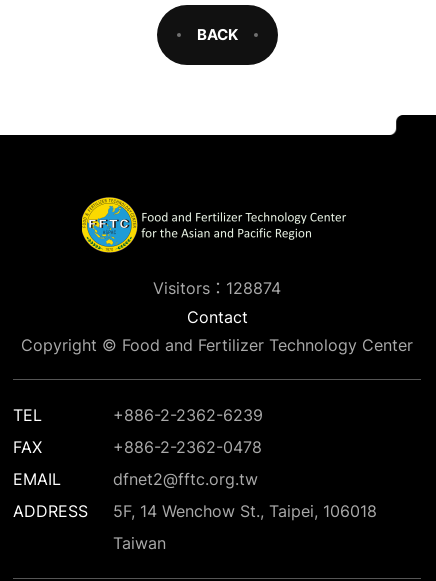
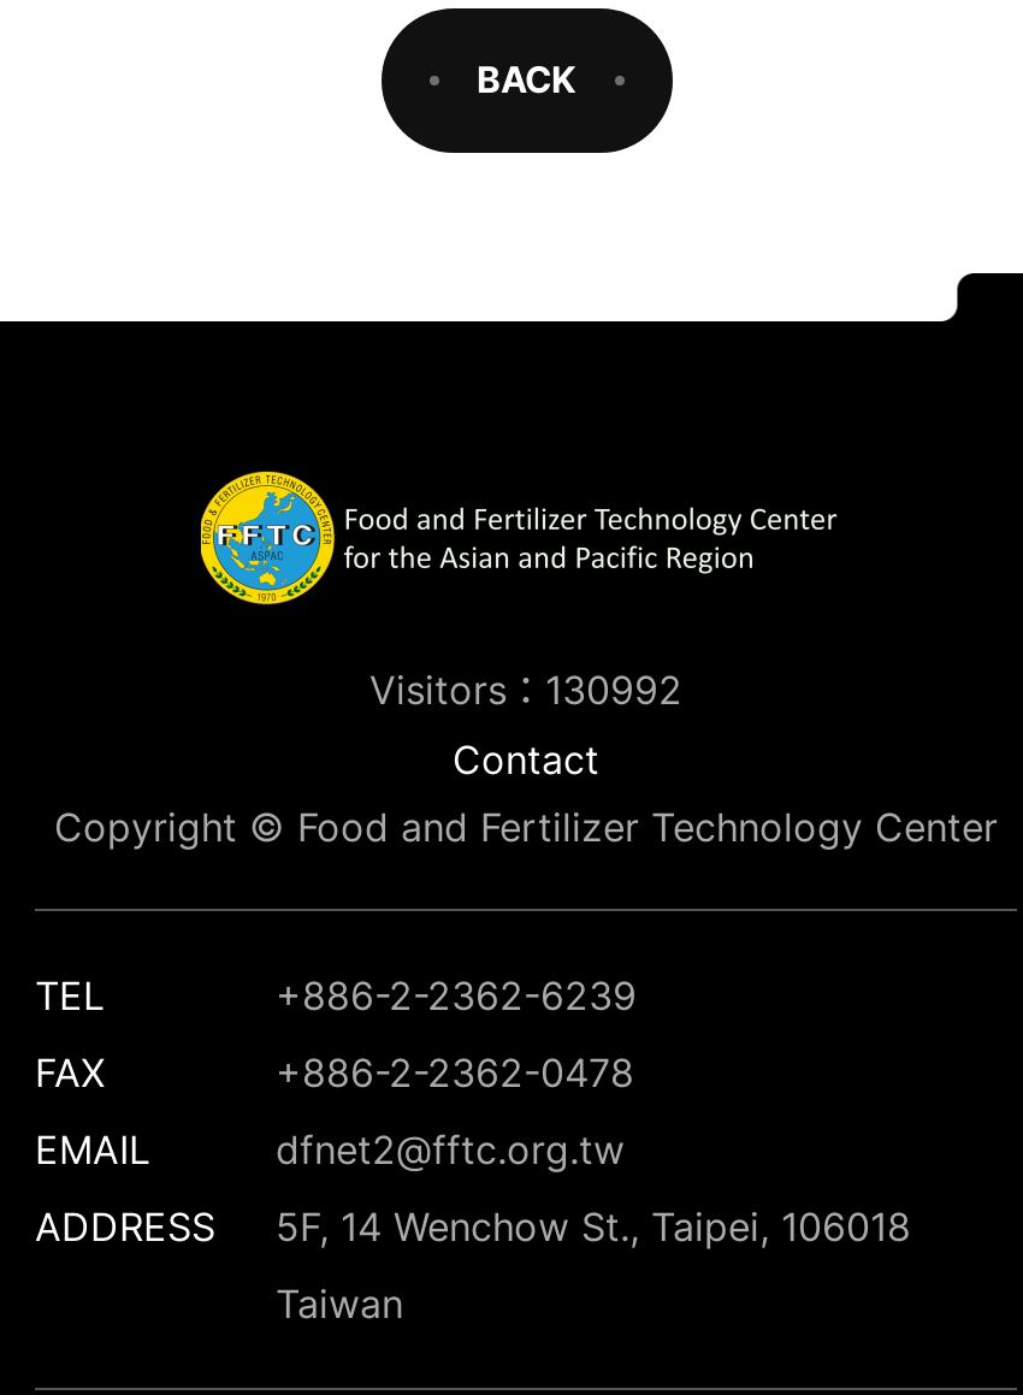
[153,278,281,298] Visitors：128874 -> [369,666,682,714] Visitors：130992

